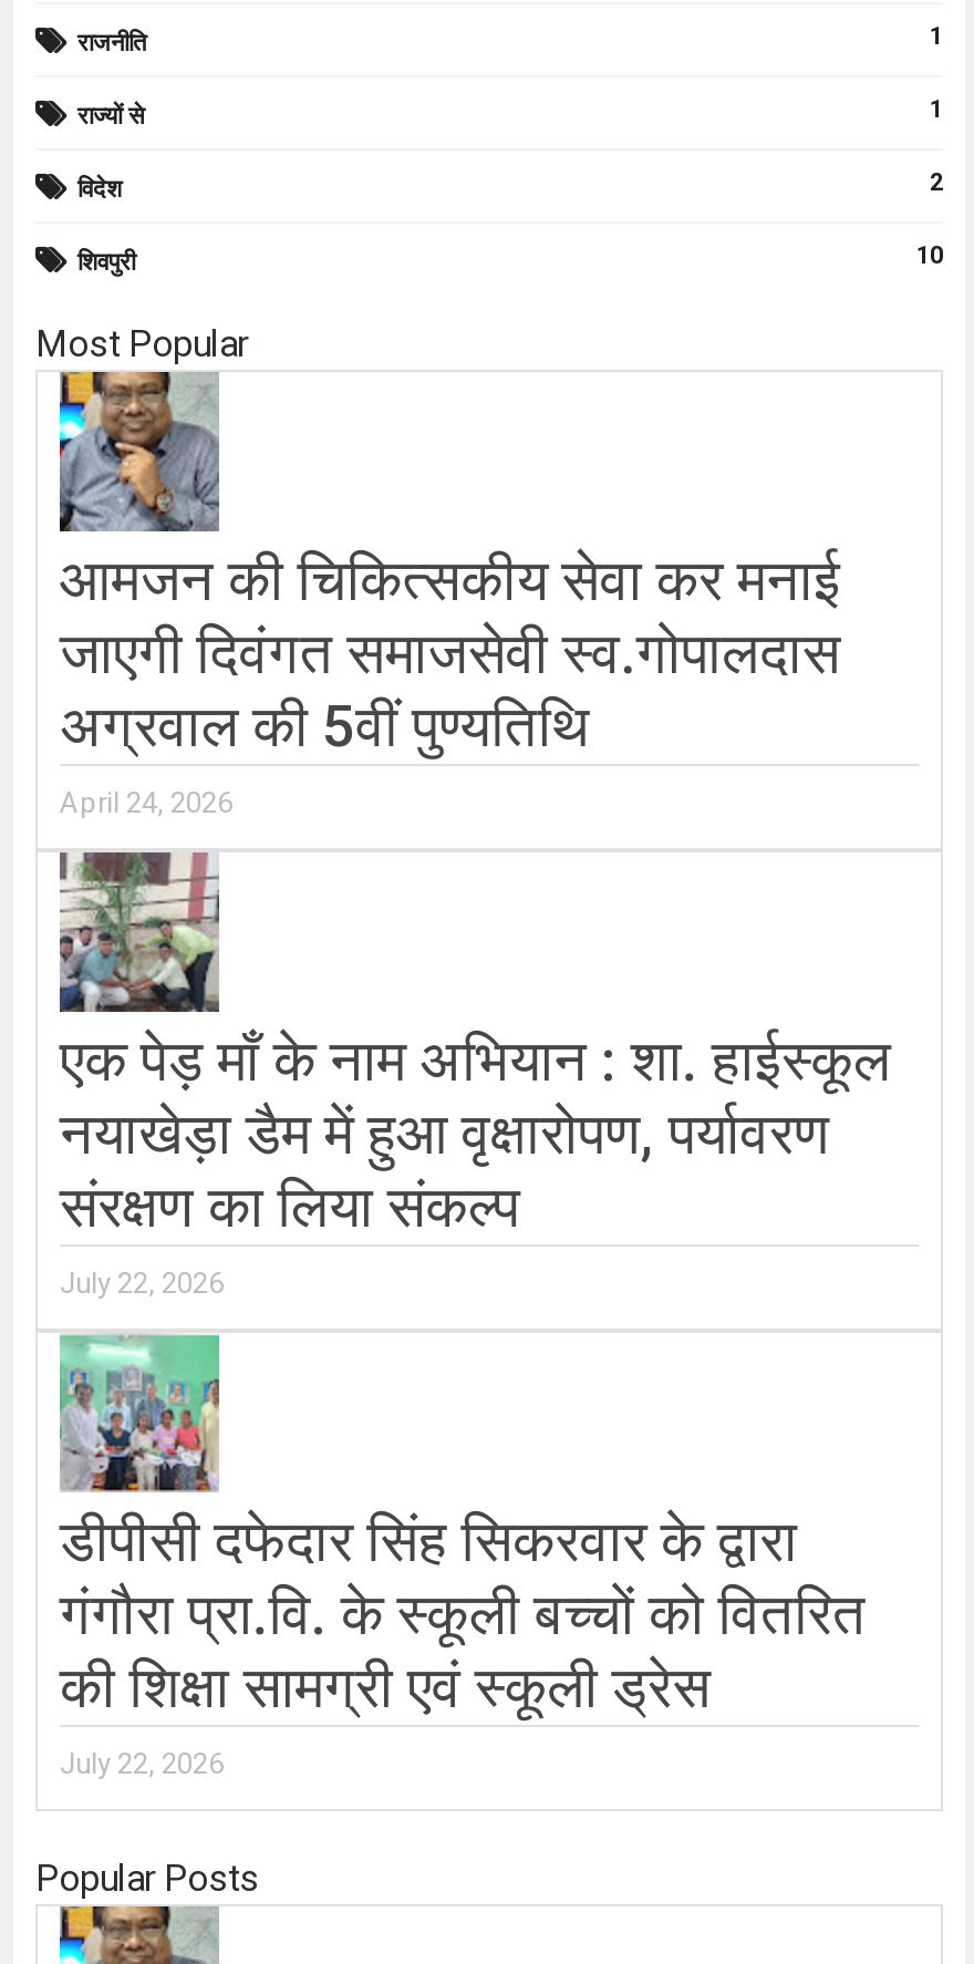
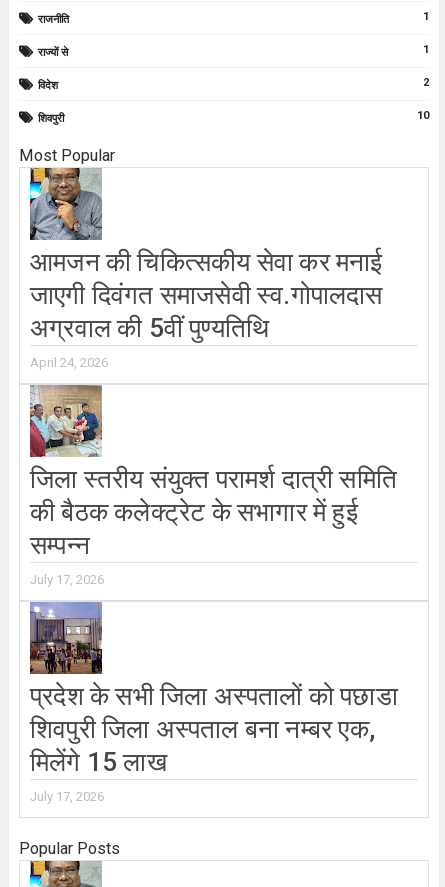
[58,852,891,1300] [image] | एक पेड़ माँ के नाम अभियान : शा. हाईस्कूल | नयाखेड़ा डैम में हुआ वृक्षारोपण, पर्यावरण | संरक्षण का लिया संकल्प | July 22, 2026 -> [29,384,397,587] [image] | जिला स्तरीय संयुक्त परामर्श दात्री समिति | की बैठक कलेक्ट्रेट के सभागार में हुई | सम्पन्न | July 17, 2026
[58,1333,866,1780] [image] | डीपीसी दफेदार सिंह सिकरवार के द्वारा | गंगौरा प्रा.वि. के स्कूली बच्चों को वितरित | की शिक्षा सामग्री एवं स्कूली ड्रेस | July 22, 2026 -> [29,601,398,804] [image] | प्रदेश के सभी जिला अस्पतालों को पछाडा | शिवपुरी जिला अस्पताल बना नम्बर एक, | मिलेंगे 15 लाख | July 17, 2026

